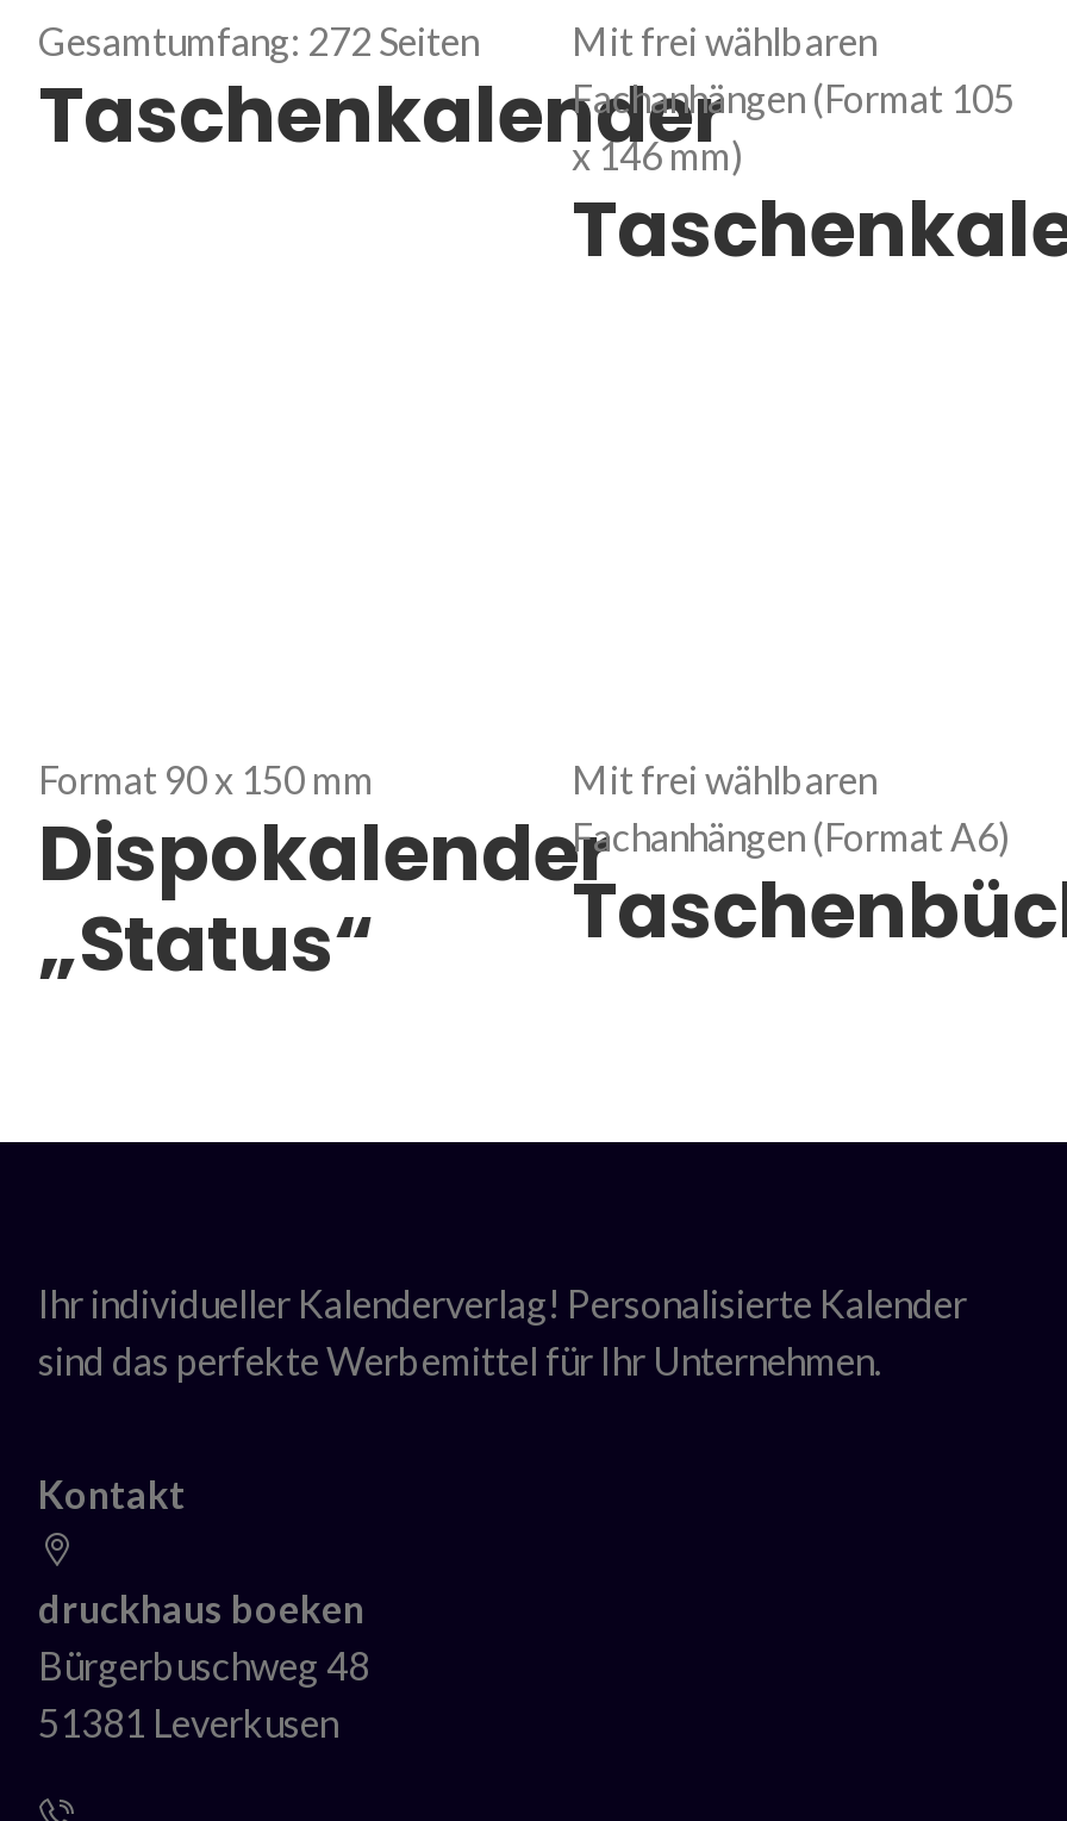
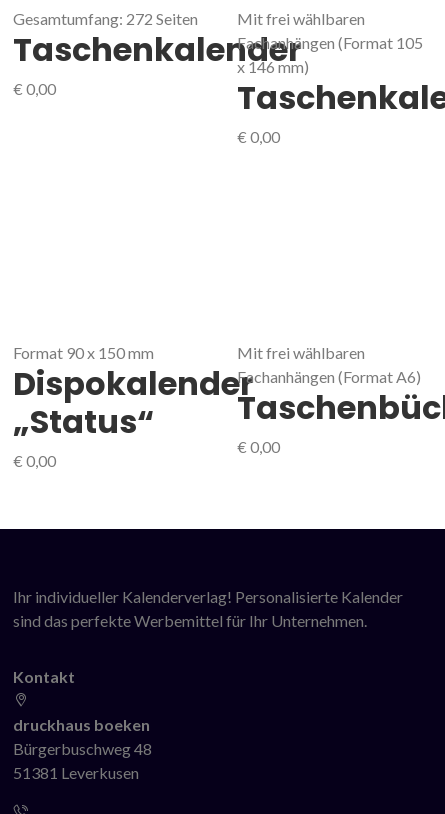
none -> [13,79,56,98] €0,00
none -> [237,127,280,146] €0,00
none -> [13,451,56,470] €0,00
none -> [237,437,280,456] €0,00

